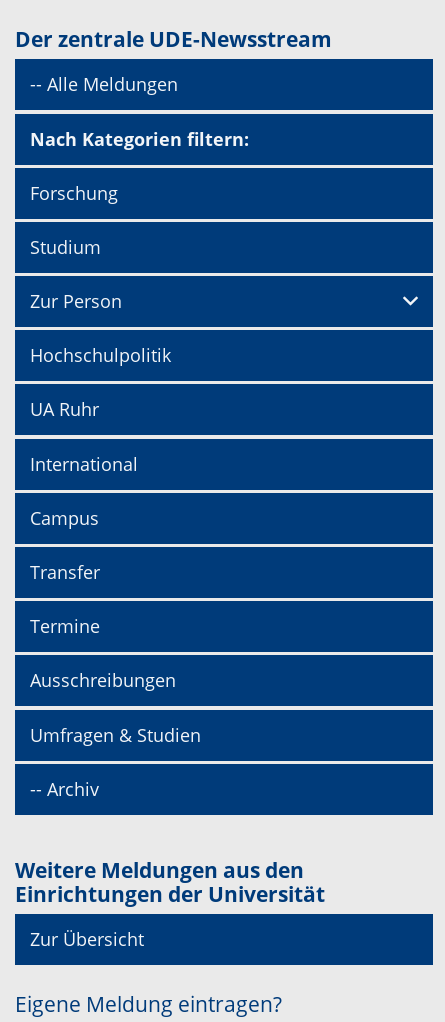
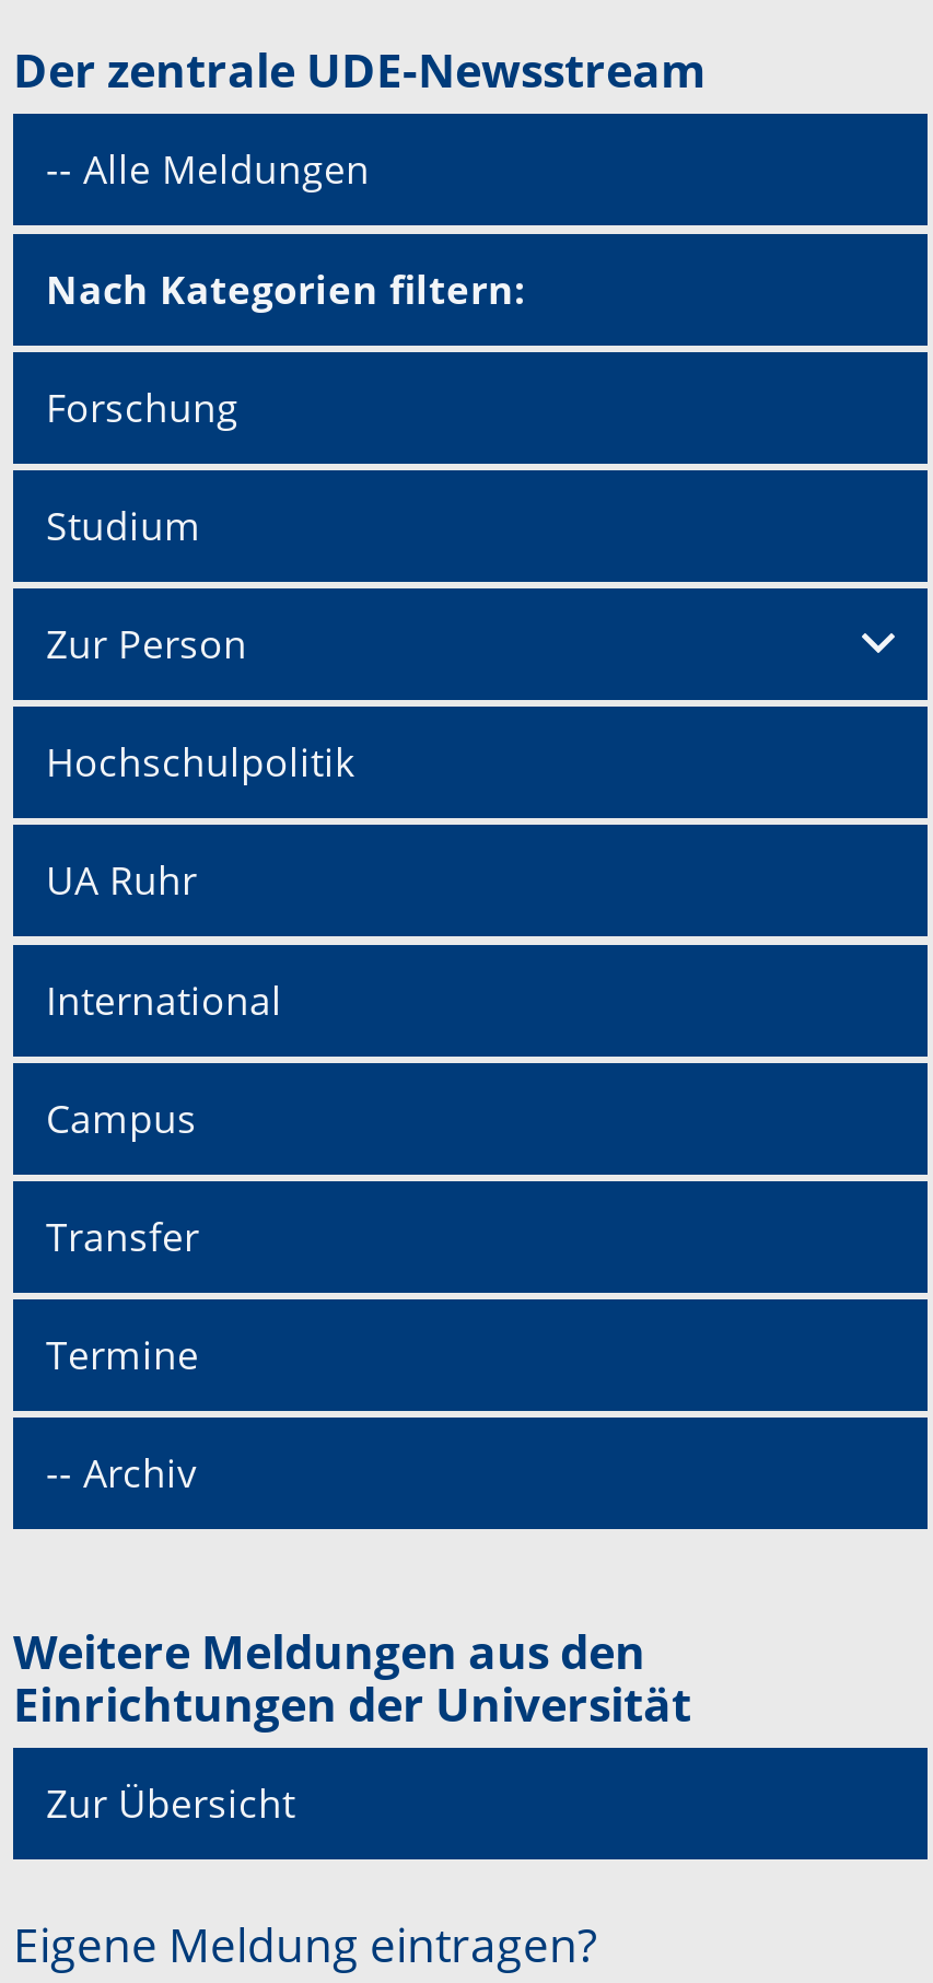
[30,668,201,747] Ausschreibungen | Umfragen & Studien -> none

